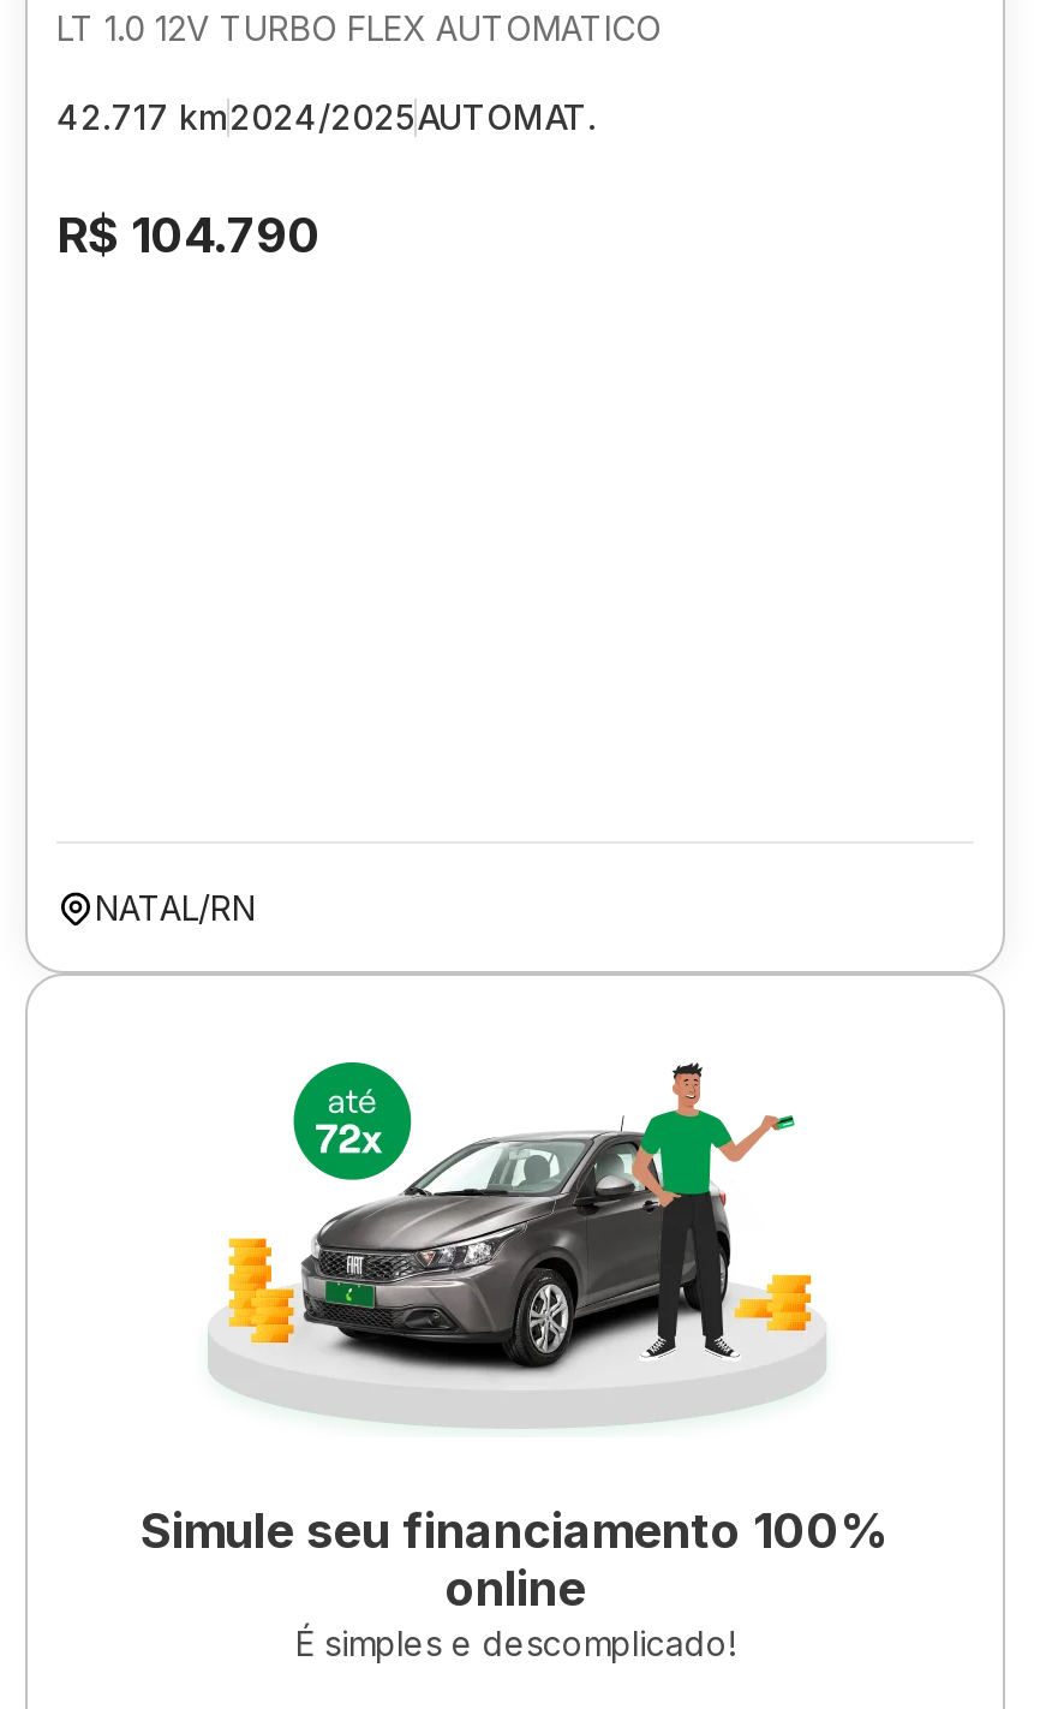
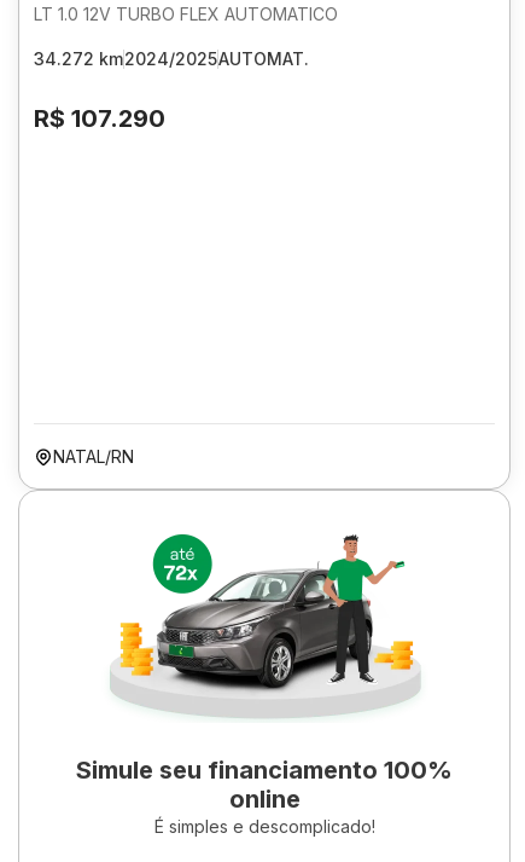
[56,96,597,137] 42.717 km2024/2025AUTOMAT. -> [34,48,309,69] 34.272 km2024/2025AUTOMAT.
[56,207,321,264] R$ 104.790 -> [34,104,165,133] R$ 107.290

